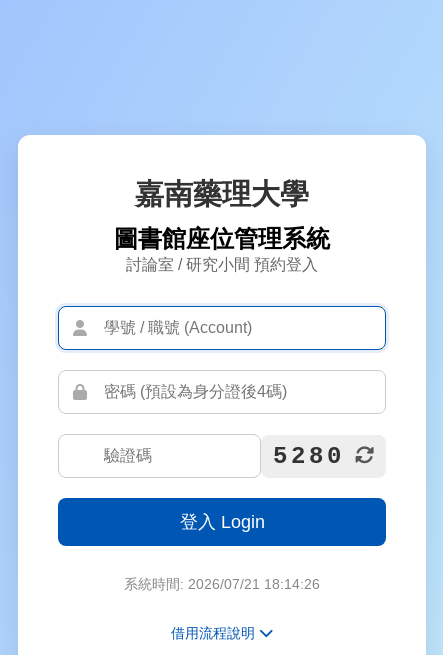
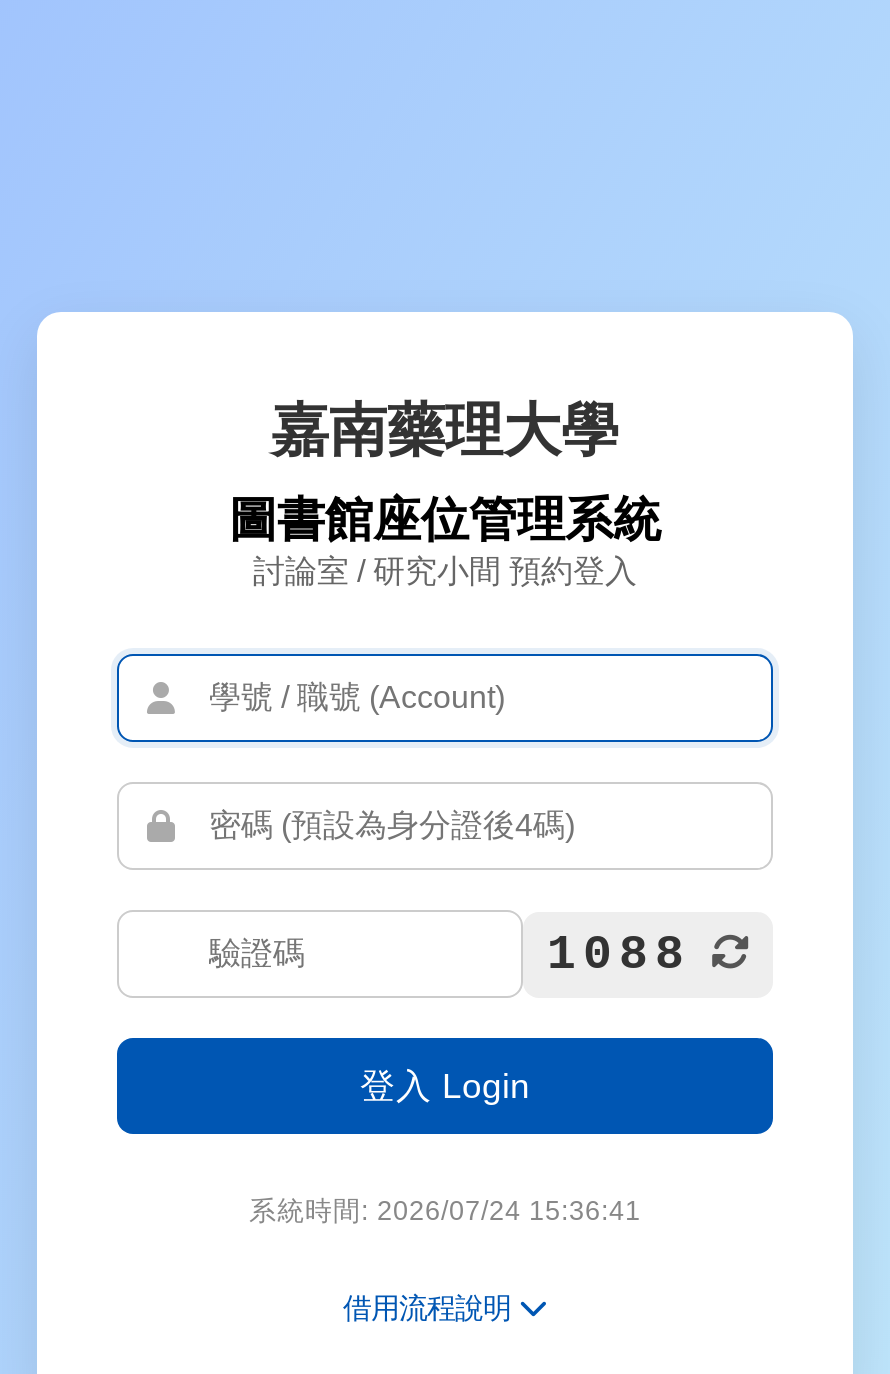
[273,442,345,469] 5280 -> [547,927,691,981] 1088
[124,577,320,592] 系統時間: 2026/07/21 18:14:26 -> [249,1196,641,1226] 系統時間: 2026/07/24 15:36:41

